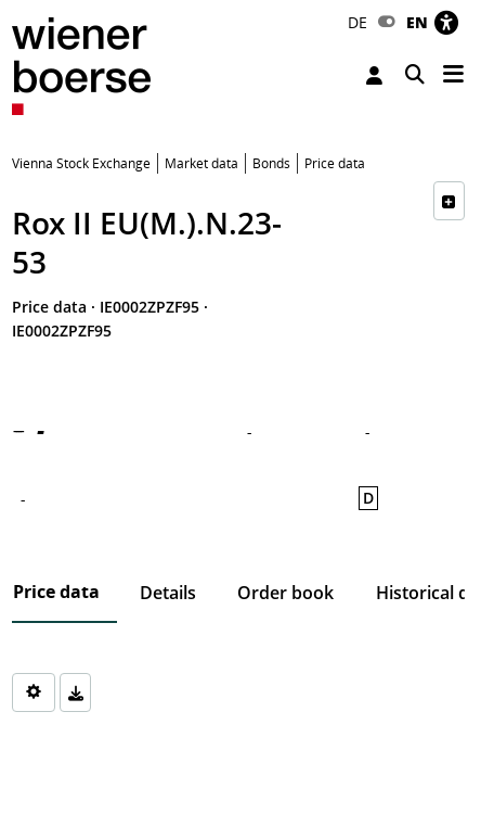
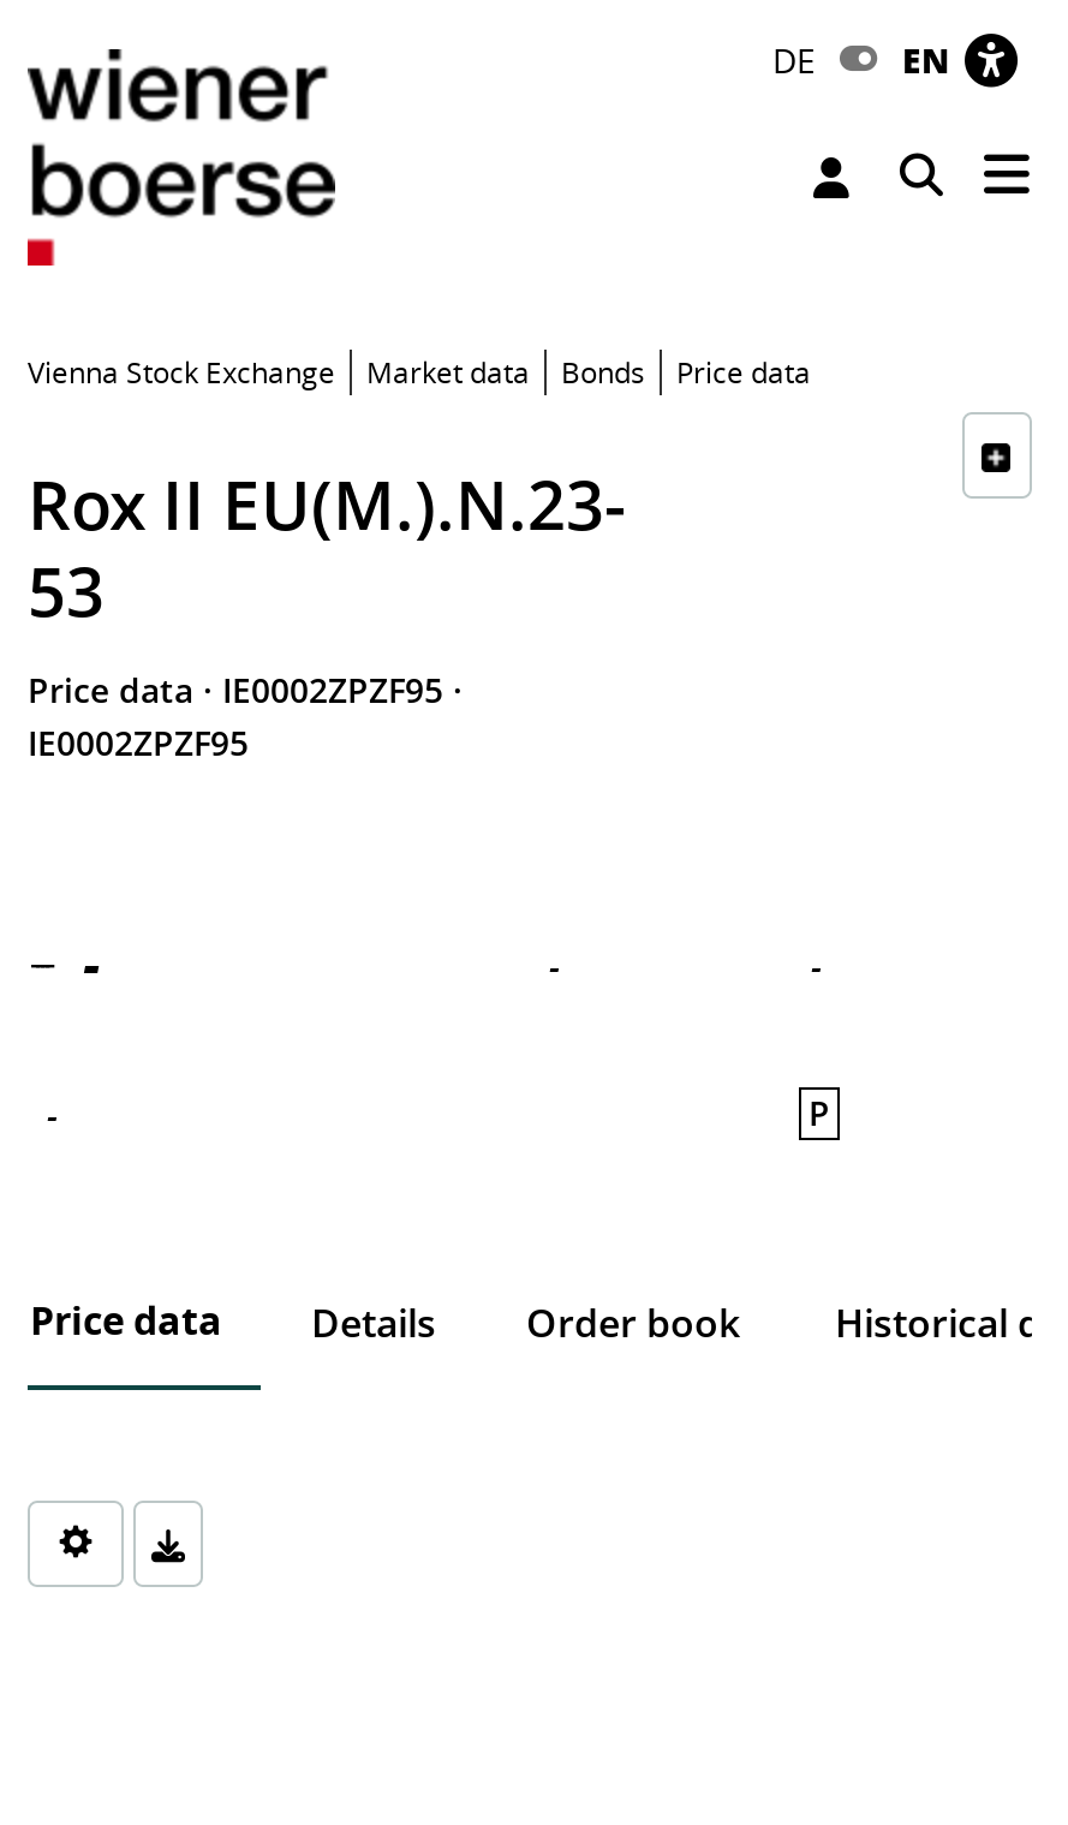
[363,487,374,508] D -> [809,1090,830,1135] P

